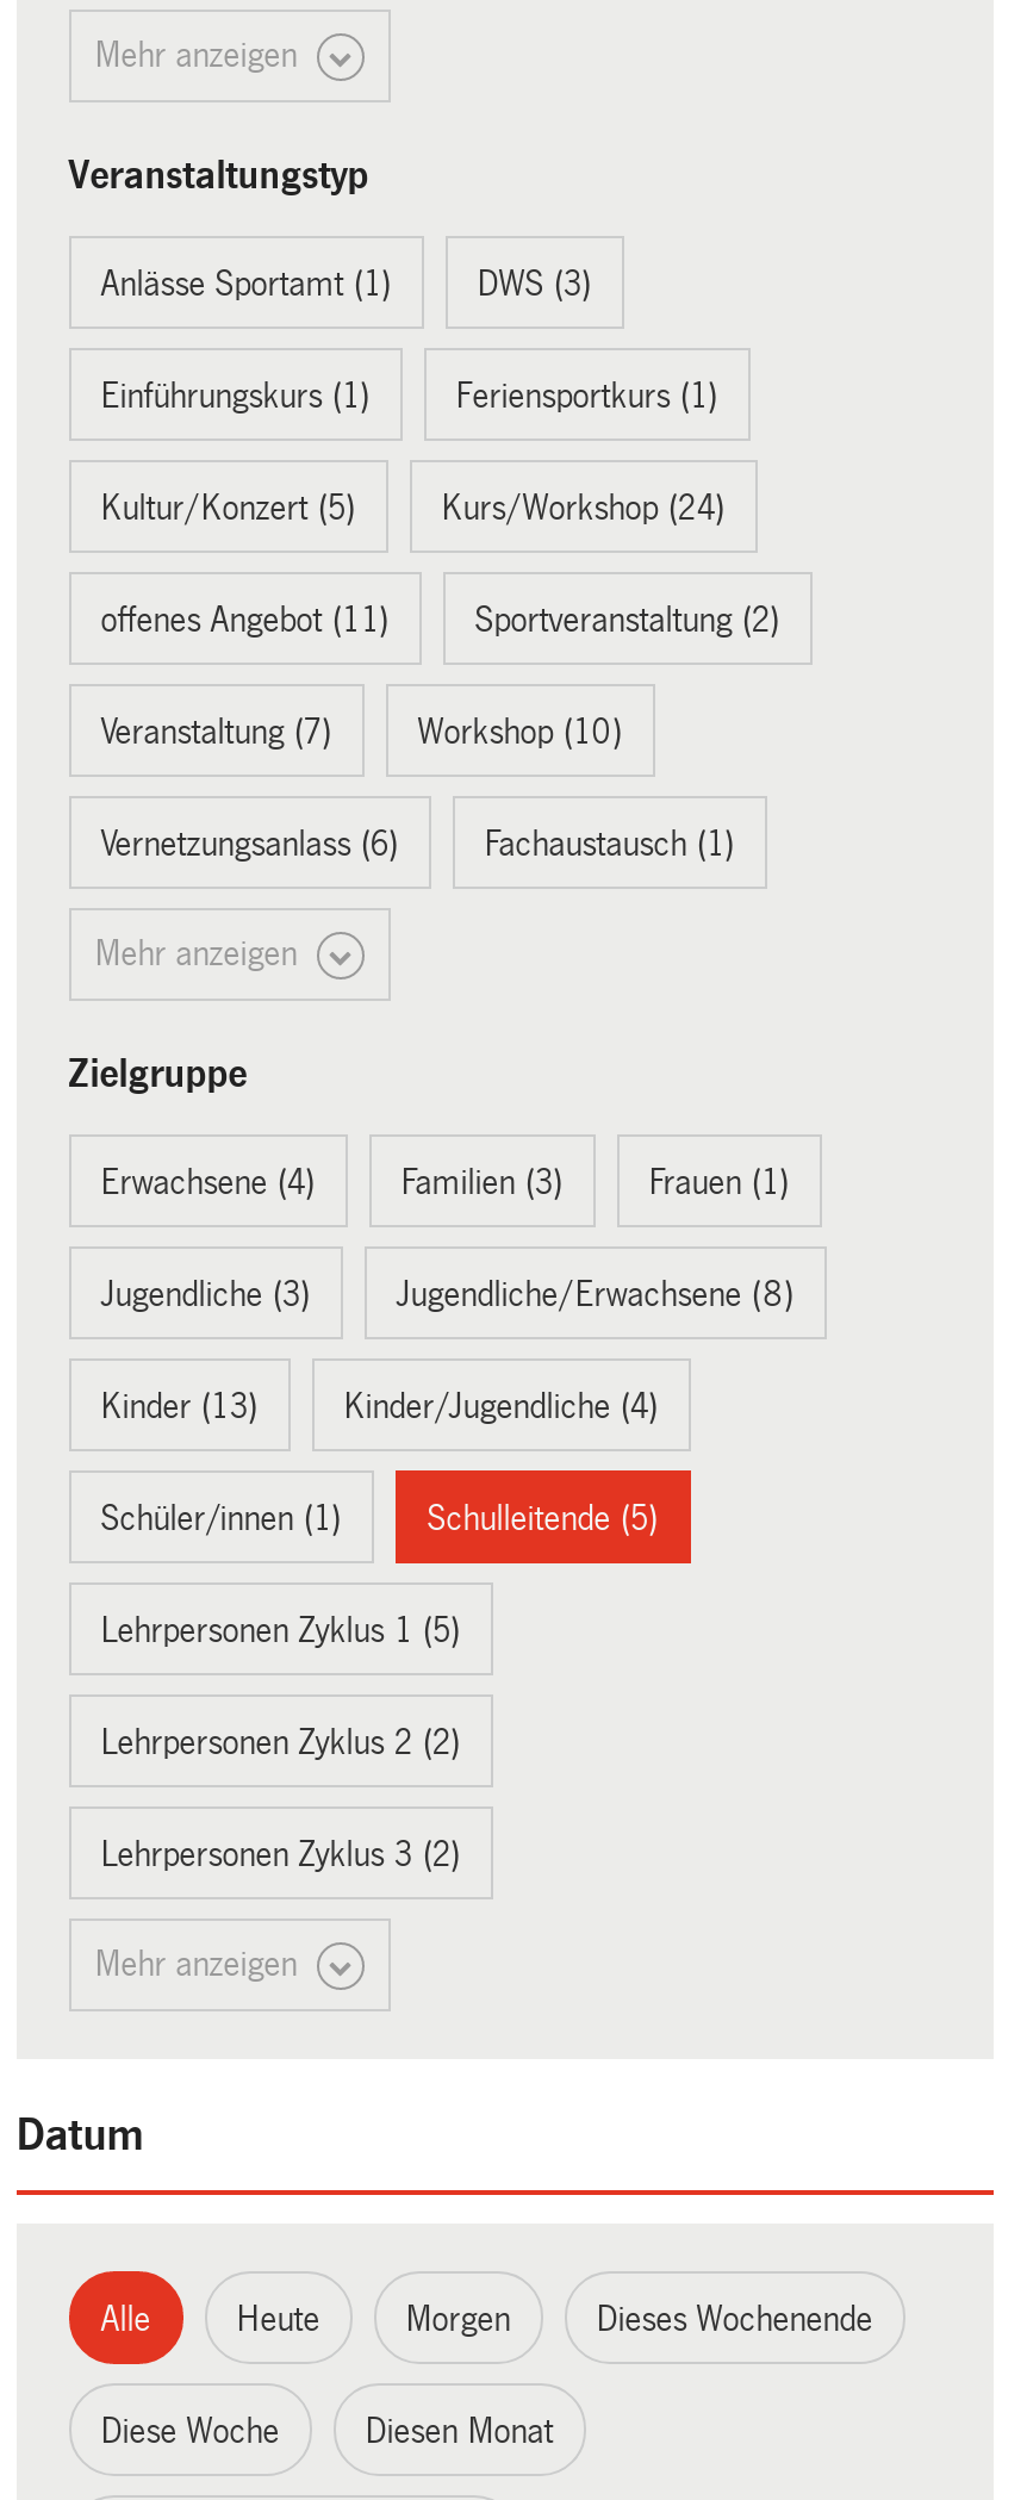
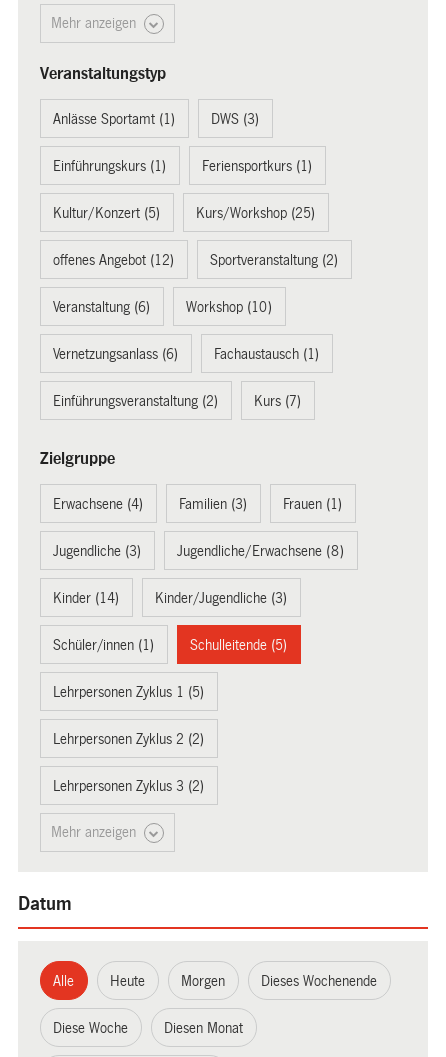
[441,488,725,526] Kurs/Workshop (24) -> [196,205,315,221] Kurs/Workshop (25)
[101,600,389,638] offenes Angebot (11) -> [53,252,174,268] offenes Angebot (12)
[101,712,332,750] Veranstaltung (7) -> [53,299,150,315] Veranstaltung (6)
[95,935,307,973] Mehr anzeigen -> [53,393,301,409] Einführungsveranstaltung (2) | Kurs (7)
[101,1387,258,1425] Kinder (13) -> [53,590,119,606] Kinder (14)
[344,1387,658,1425] Kinder/Jugendliche (4) -> [155,590,287,606] Kinder/Jugendliche (3)

